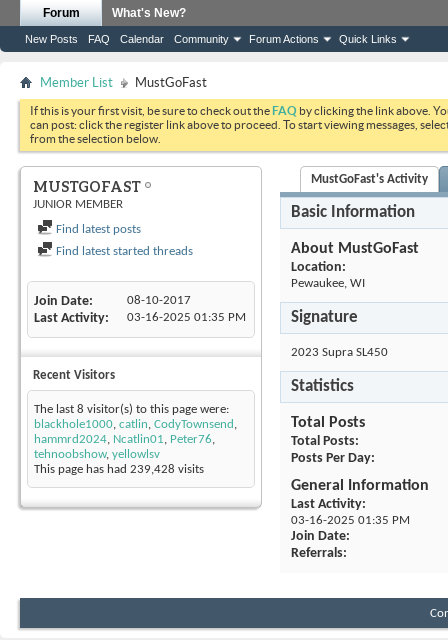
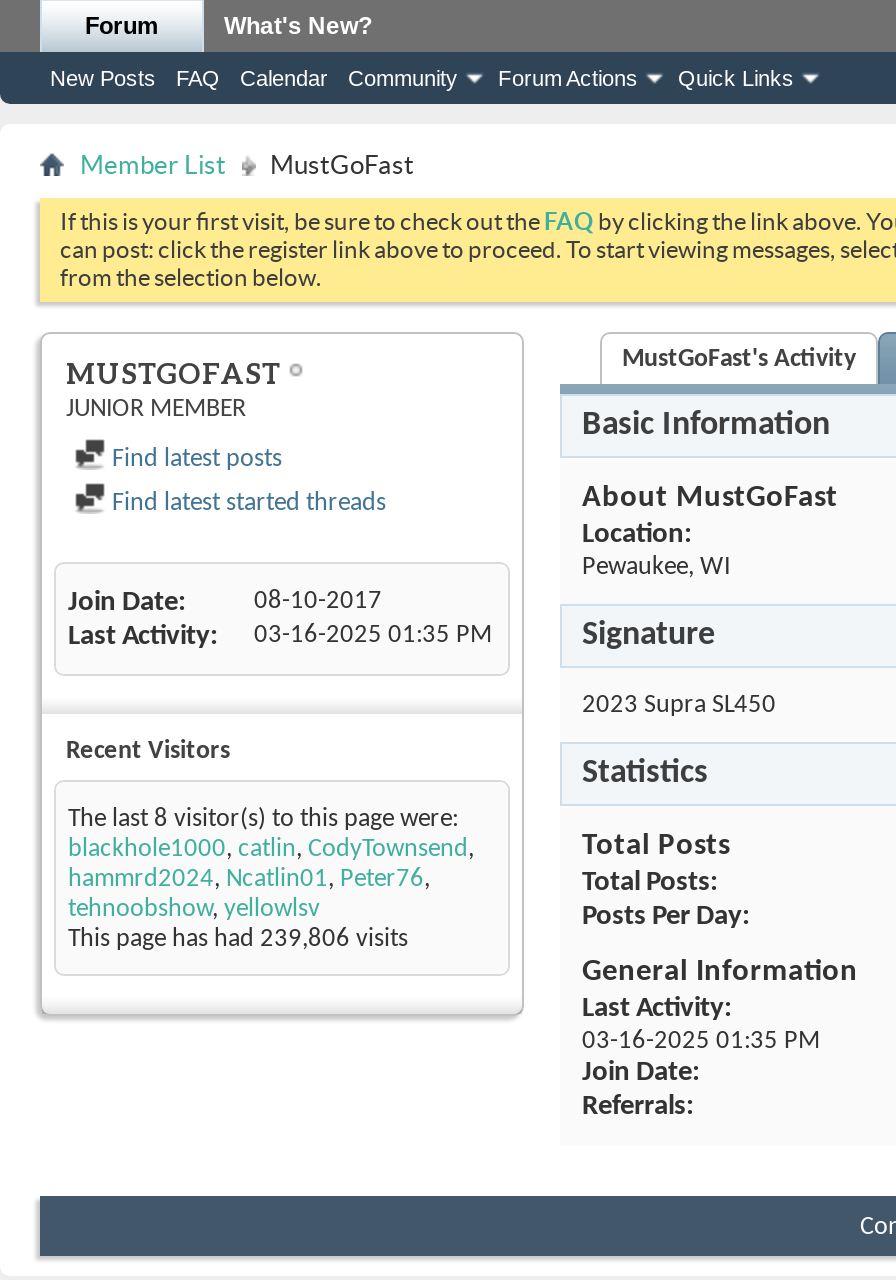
[34,463,204,476] This page has had 239,428 visits -> [68,927,408,953] This page has had 239,806 visits

